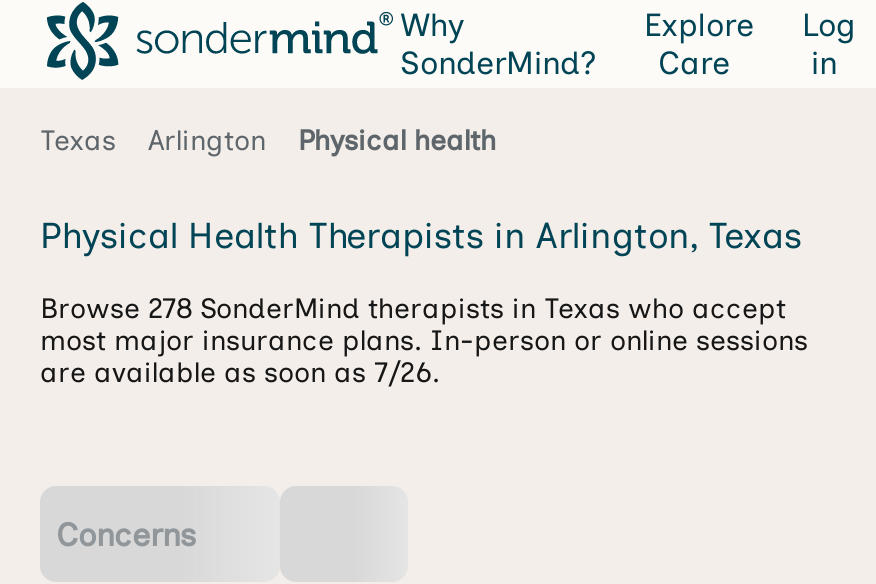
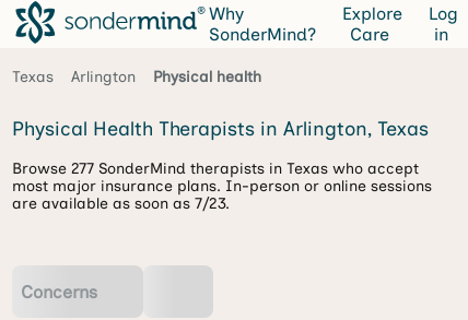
[40,292,786,326] Browse 278 SonderMind therapists in Texas who accept -> [12,159,419,178] Browse 277 SonderMind therapists in Texas who accept
[40,356,440,390] are available as soon as 7/26. -> [12,194,230,213] are available as soon as 7/23.

